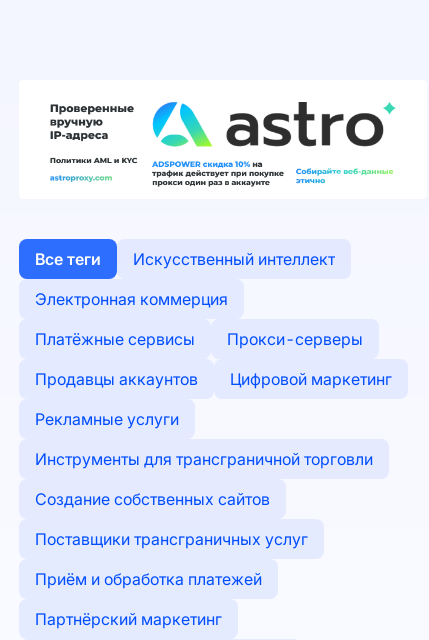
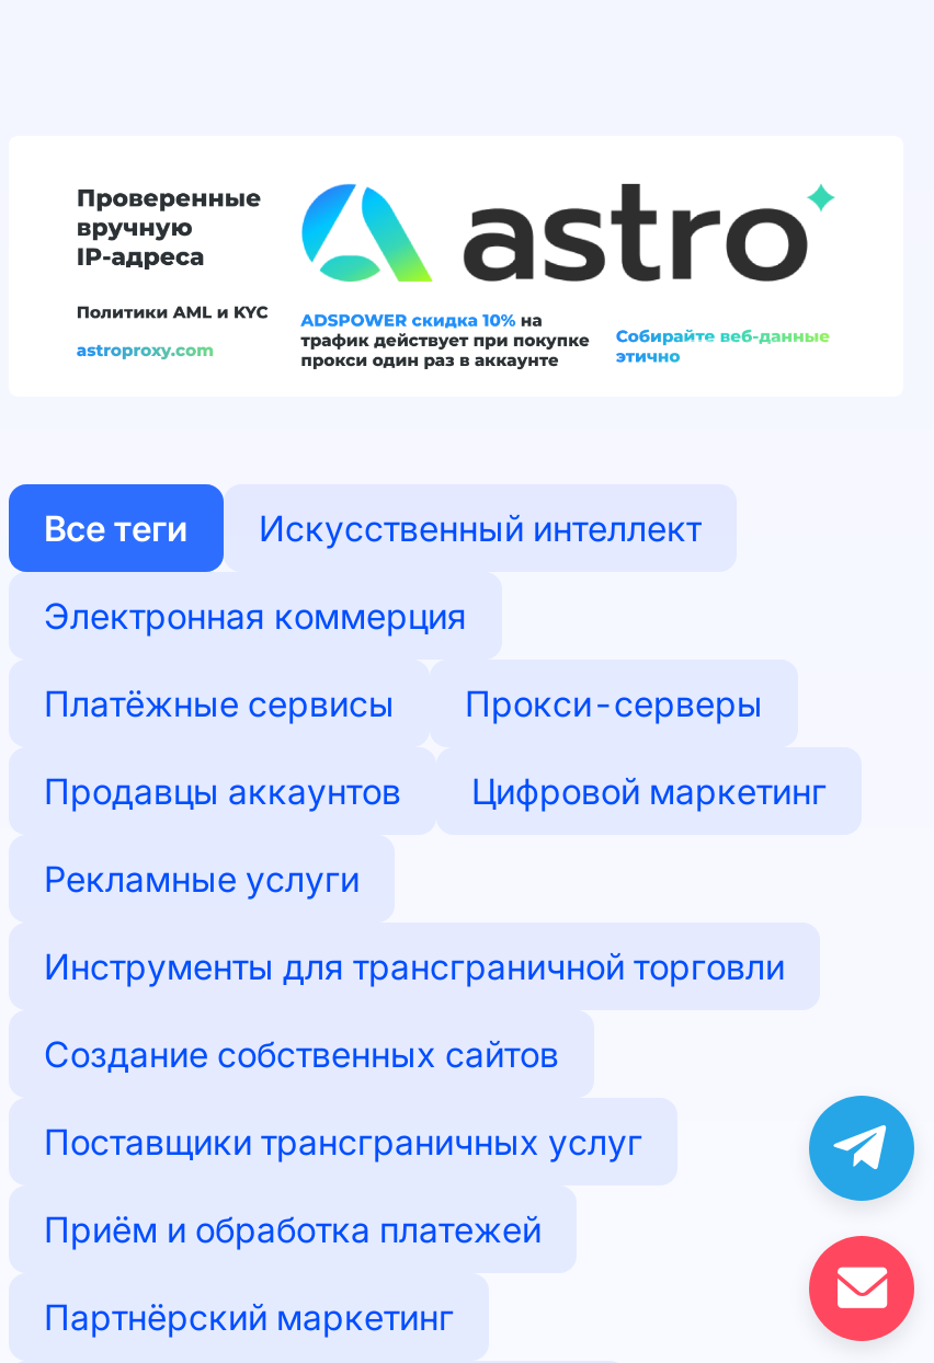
none -> [807,1093,916,1205] [image]
none -> [807,1234,916,1343] [image]

